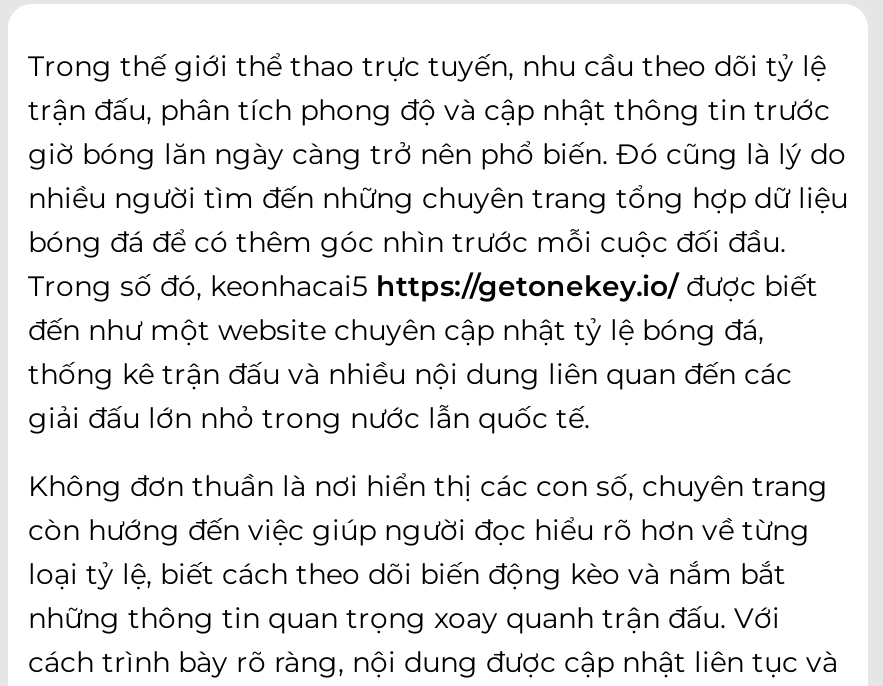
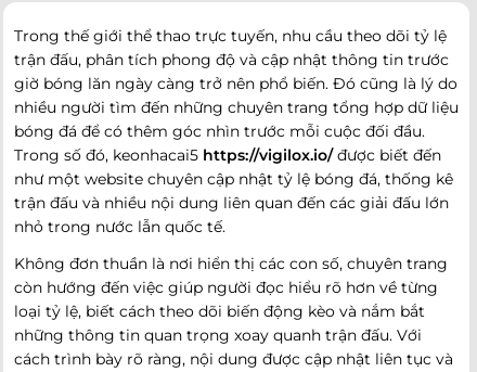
[28,269,818,437] Trong số đó, keonhacai5 https://getonekey.io/ được biết | đến như một website chuyên cập nhật tỷ lệ bóng đá, | thống kê trận đấu và nhiều nội dung liên quan đến các | giải đấu lớn nhỏ trong nước lẫn quốc tế. -> [14,146,453,237] Trong số đó, keonhacai5 https://vigilox.io/ được biết đến | như một website chuyên cập nhật tỷ lệ bóng đá, thống kê | trận đấu và nhiều nội dung liên quan đến các giải đấu lớn | nhỏ trong nước lẫn quốc tế.

